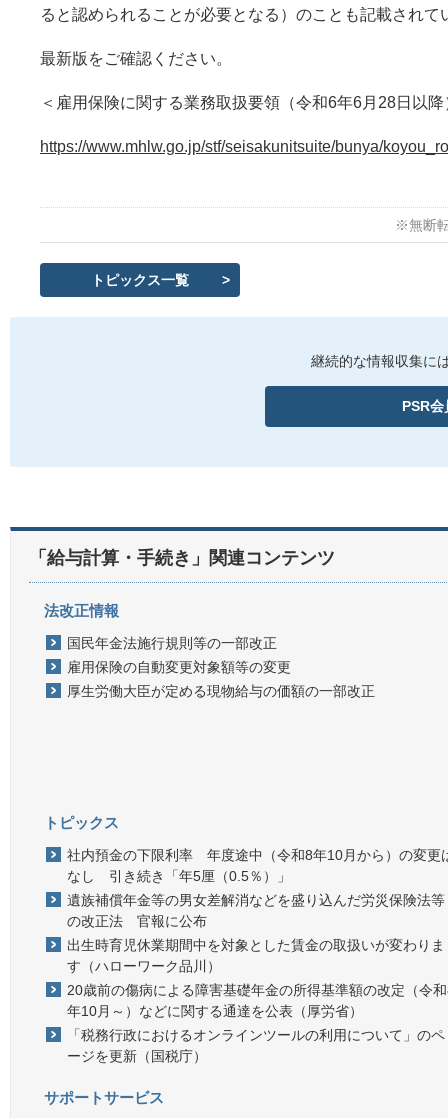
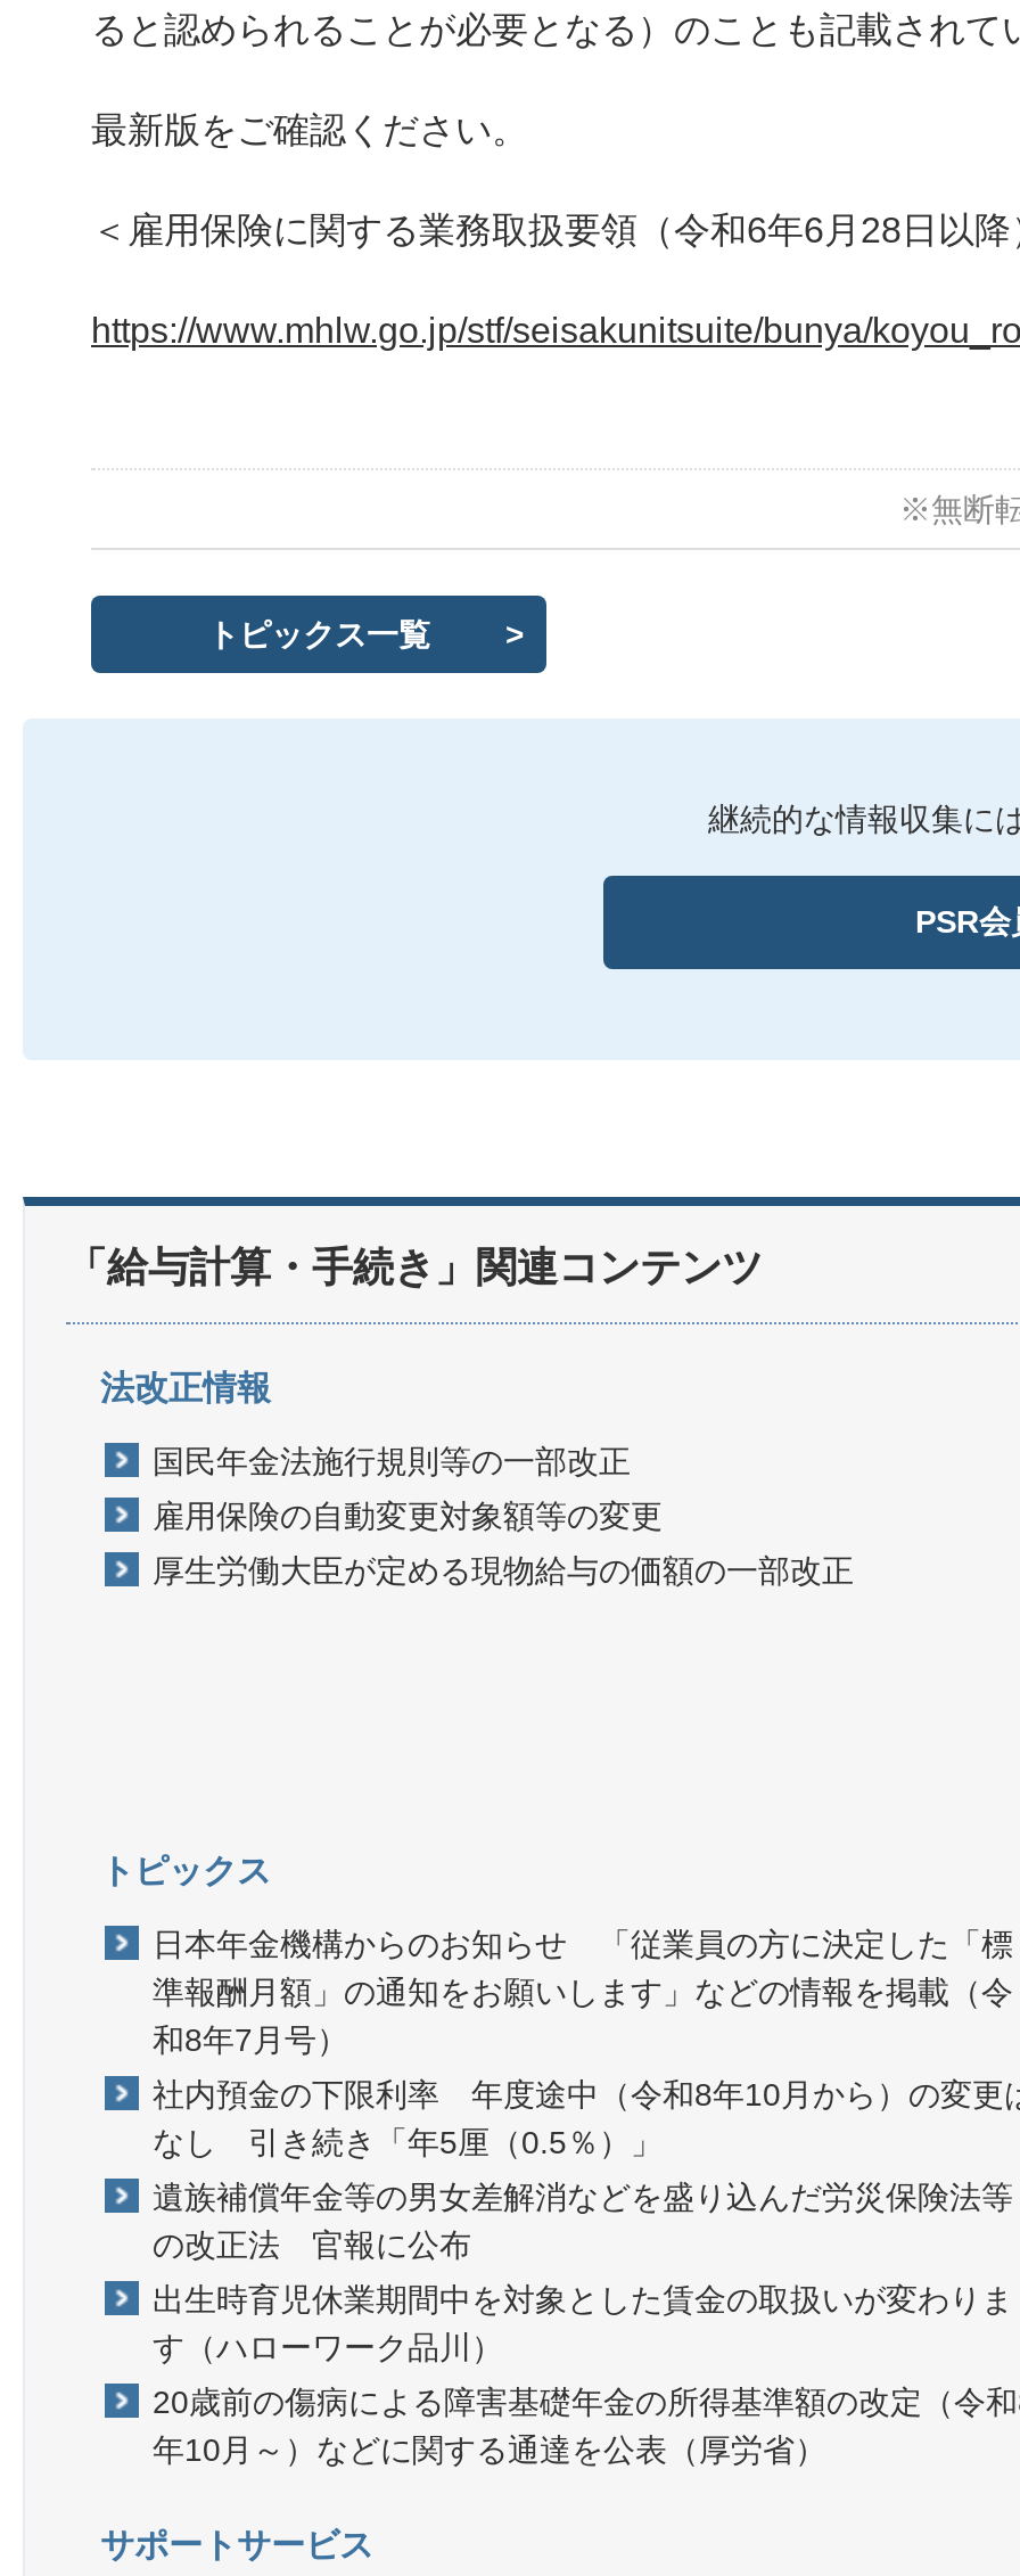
none -> [153,1926,1013,2058] 日本年金機構からのお知らせ 「従業員の方に決定した「標 | 準報酬月額」の通知をお願いします」などの情報を掲載（令 | 和8年7月号）
moved [67,868,445,1019] -> [153,2124,1013,2468]: なし 引き続き「年5厘（0.5％）」 | 遺族補償年金等の男女差解消などを盛り込んだ労災保険法等 | の改正法 官報に公布 | 出生時育児休業期間中を対象とした賃金の取扱いが変わりま | す（ハローワーク品川） | 年10月～）などに関する通達を公表（厚労省）
[67,1027,445,1064] 「税務行政におけるオンラインツールの利用について」のペ | ージを更新（国税庁） -> none

